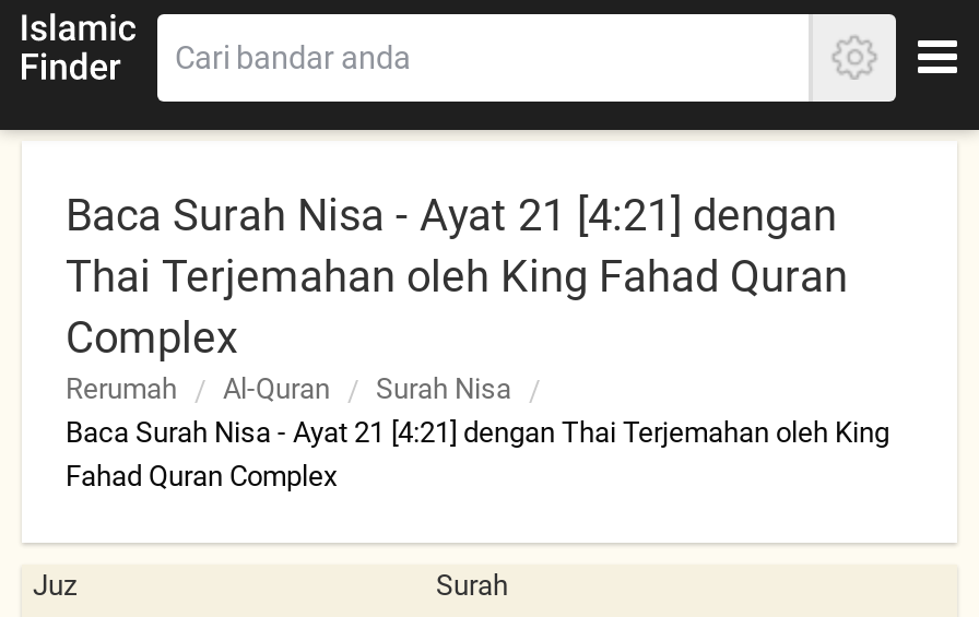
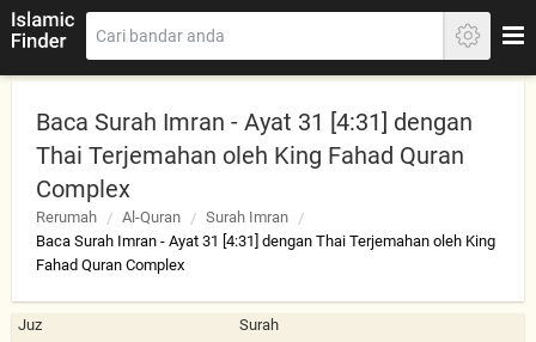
[66,189,837,241] Baca Surah Nisa - Ayat 21 [4:21] dengan -> [36,108,473,136] Baca Surah Imran - Ayat 31 [4:31] dengan
[376,372,511,405] Surah Nisa -> [206,208,288,226] Surah Imran
[66,416,889,449] Baca Surah Nisa - Ayat 21 [4:21] dengan Thai Terjemahan oleh King -> [36,232,495,250] Baca Surah Imran - Ayat 31 [4:31] dengan Thai Terjemahan oleh King

